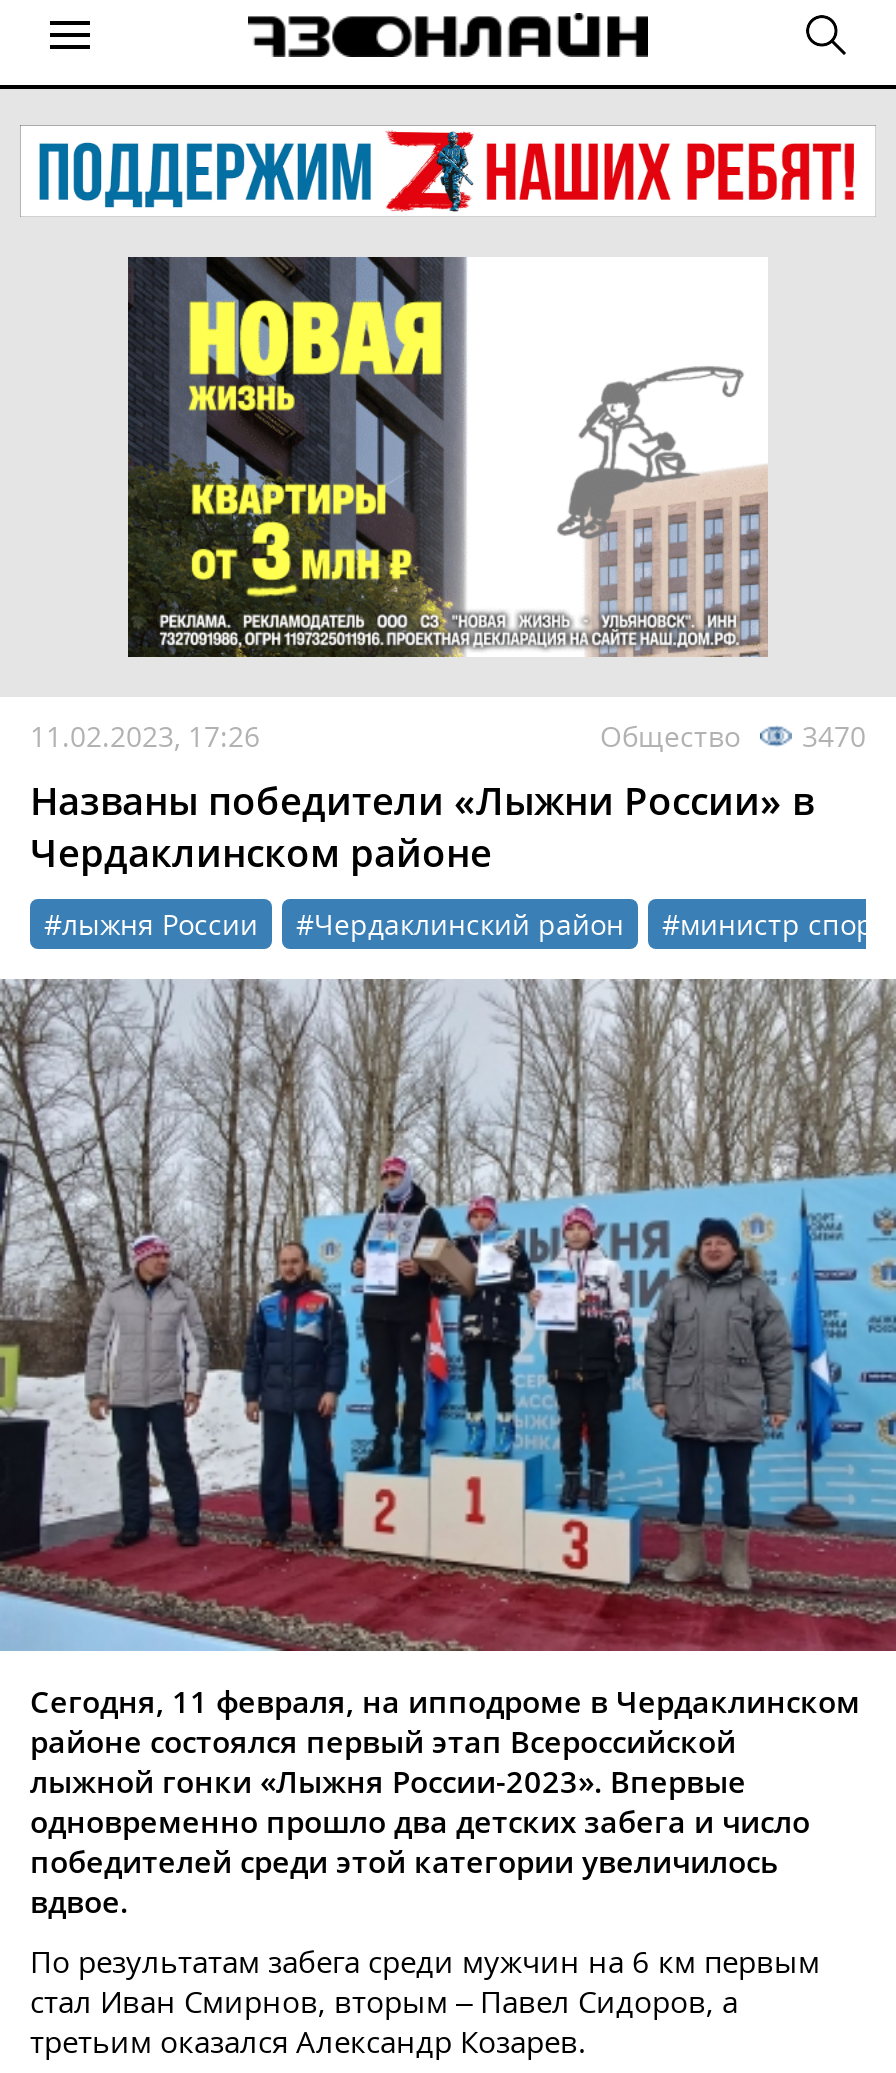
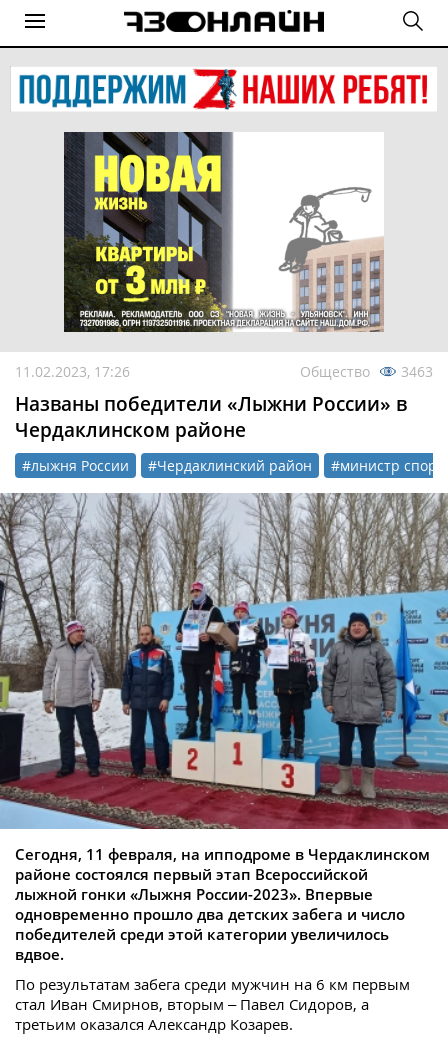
[600,717,866,755] Общество 3470 -> [300,362,433,381] Общество 3463

